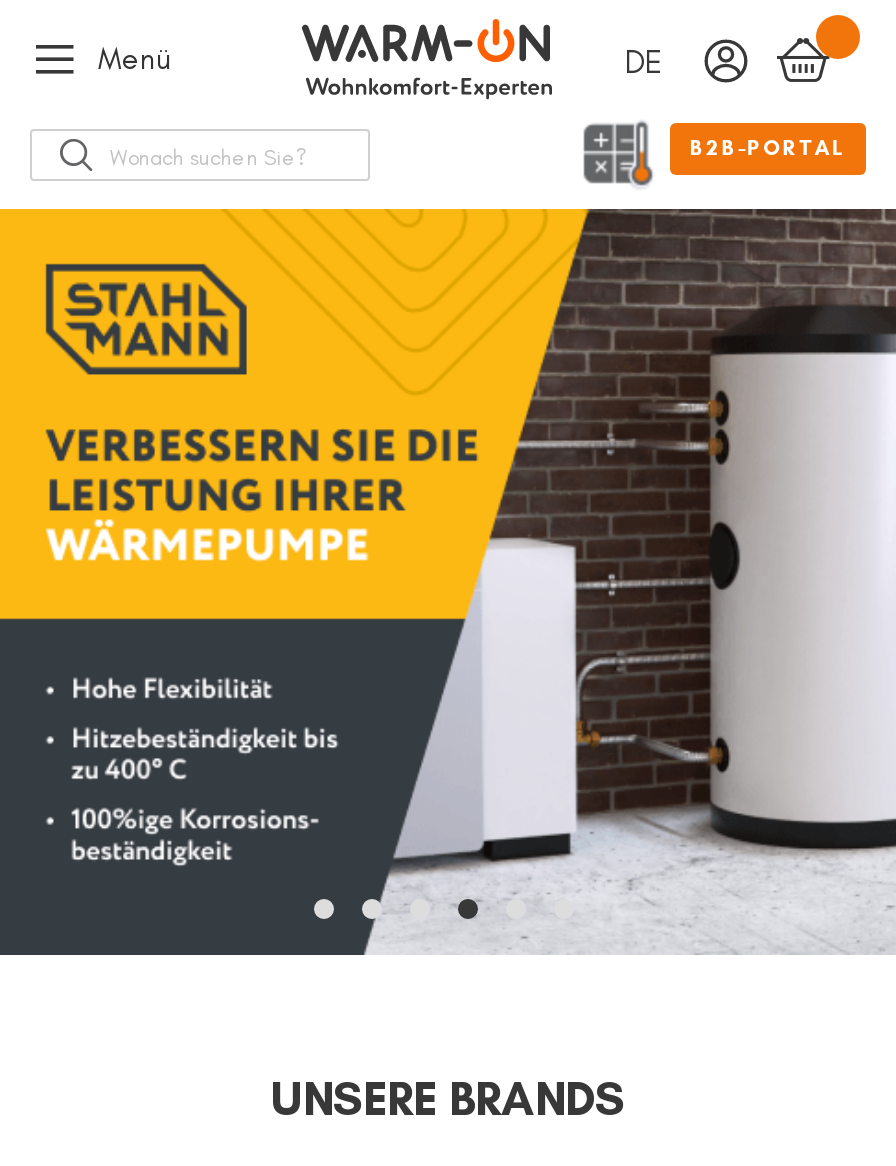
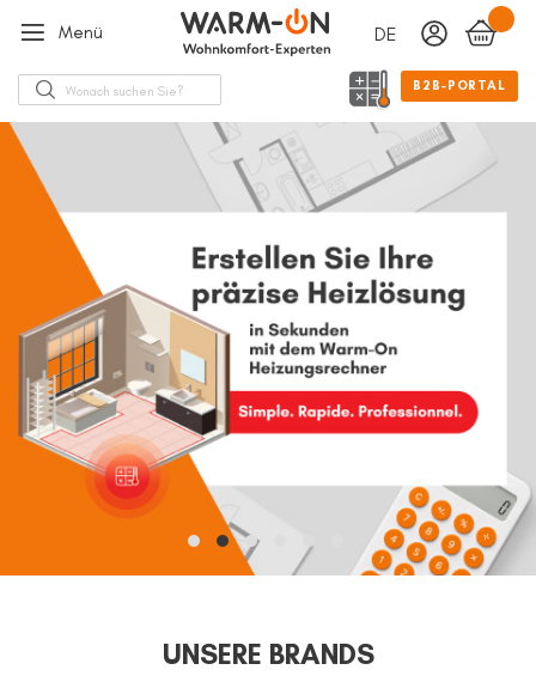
[6,207,890,967] [image] -> [4,121,532,577] [image]

